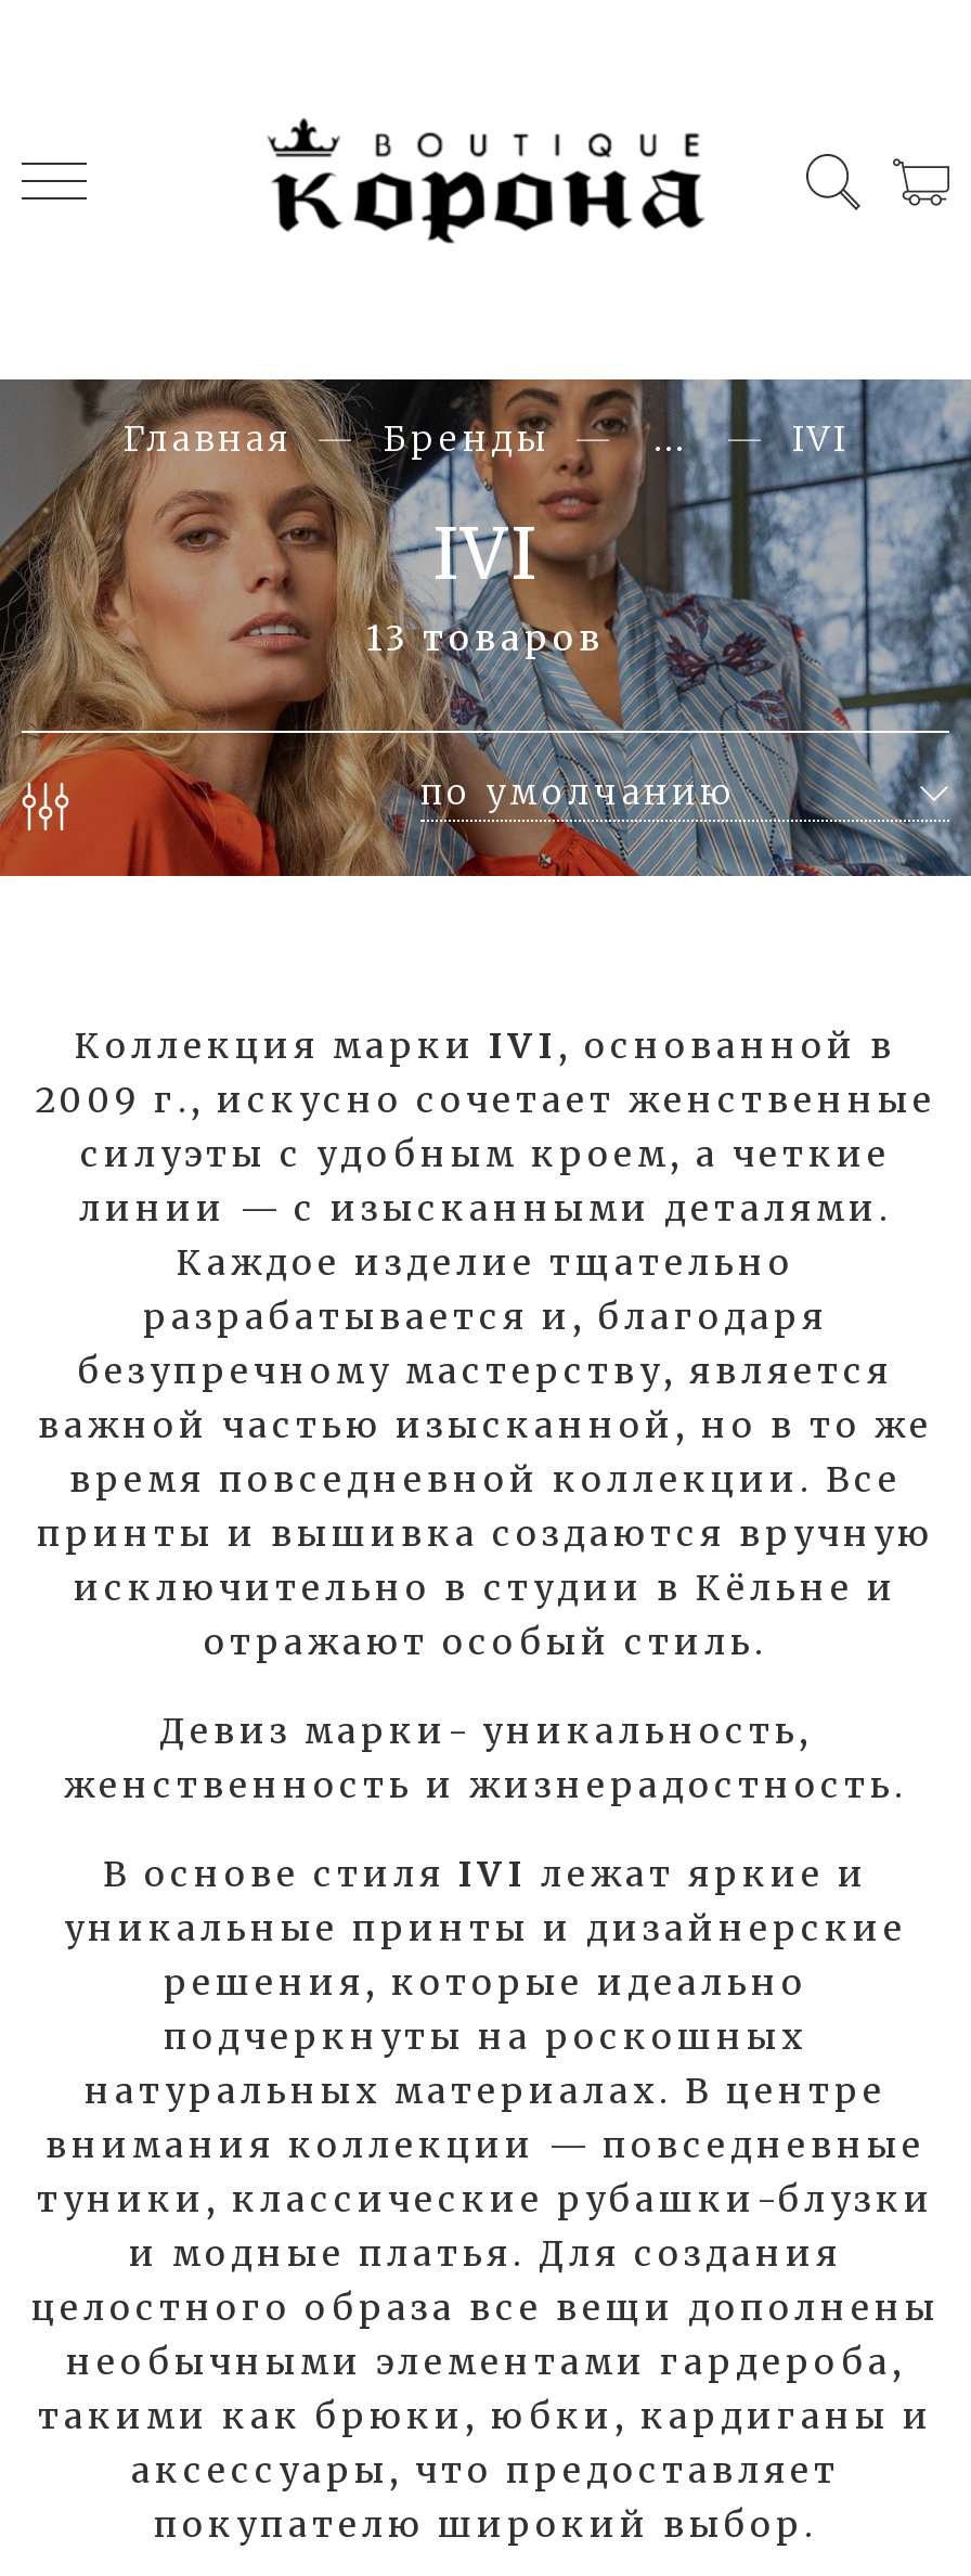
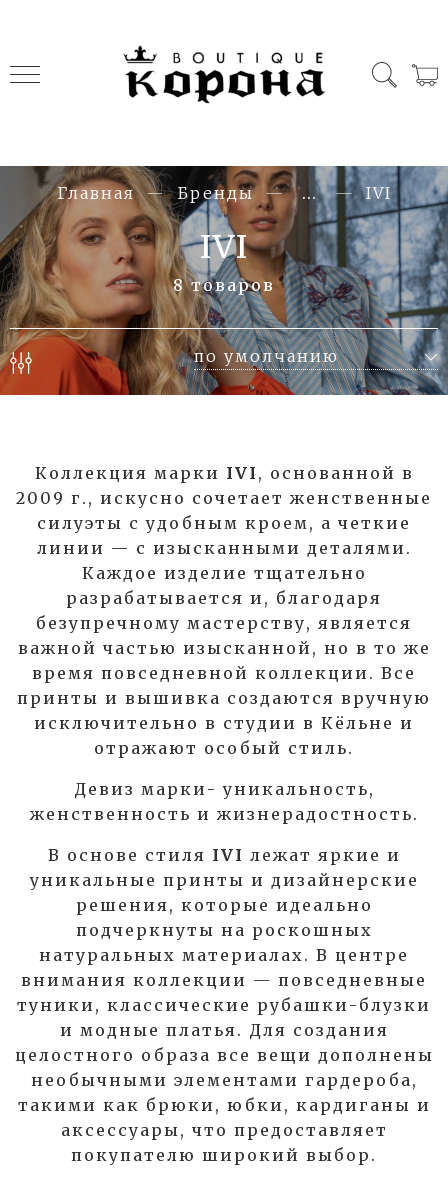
[366,616,605,659] 13 товаров -> [173,275,275,295] 8 товаров

